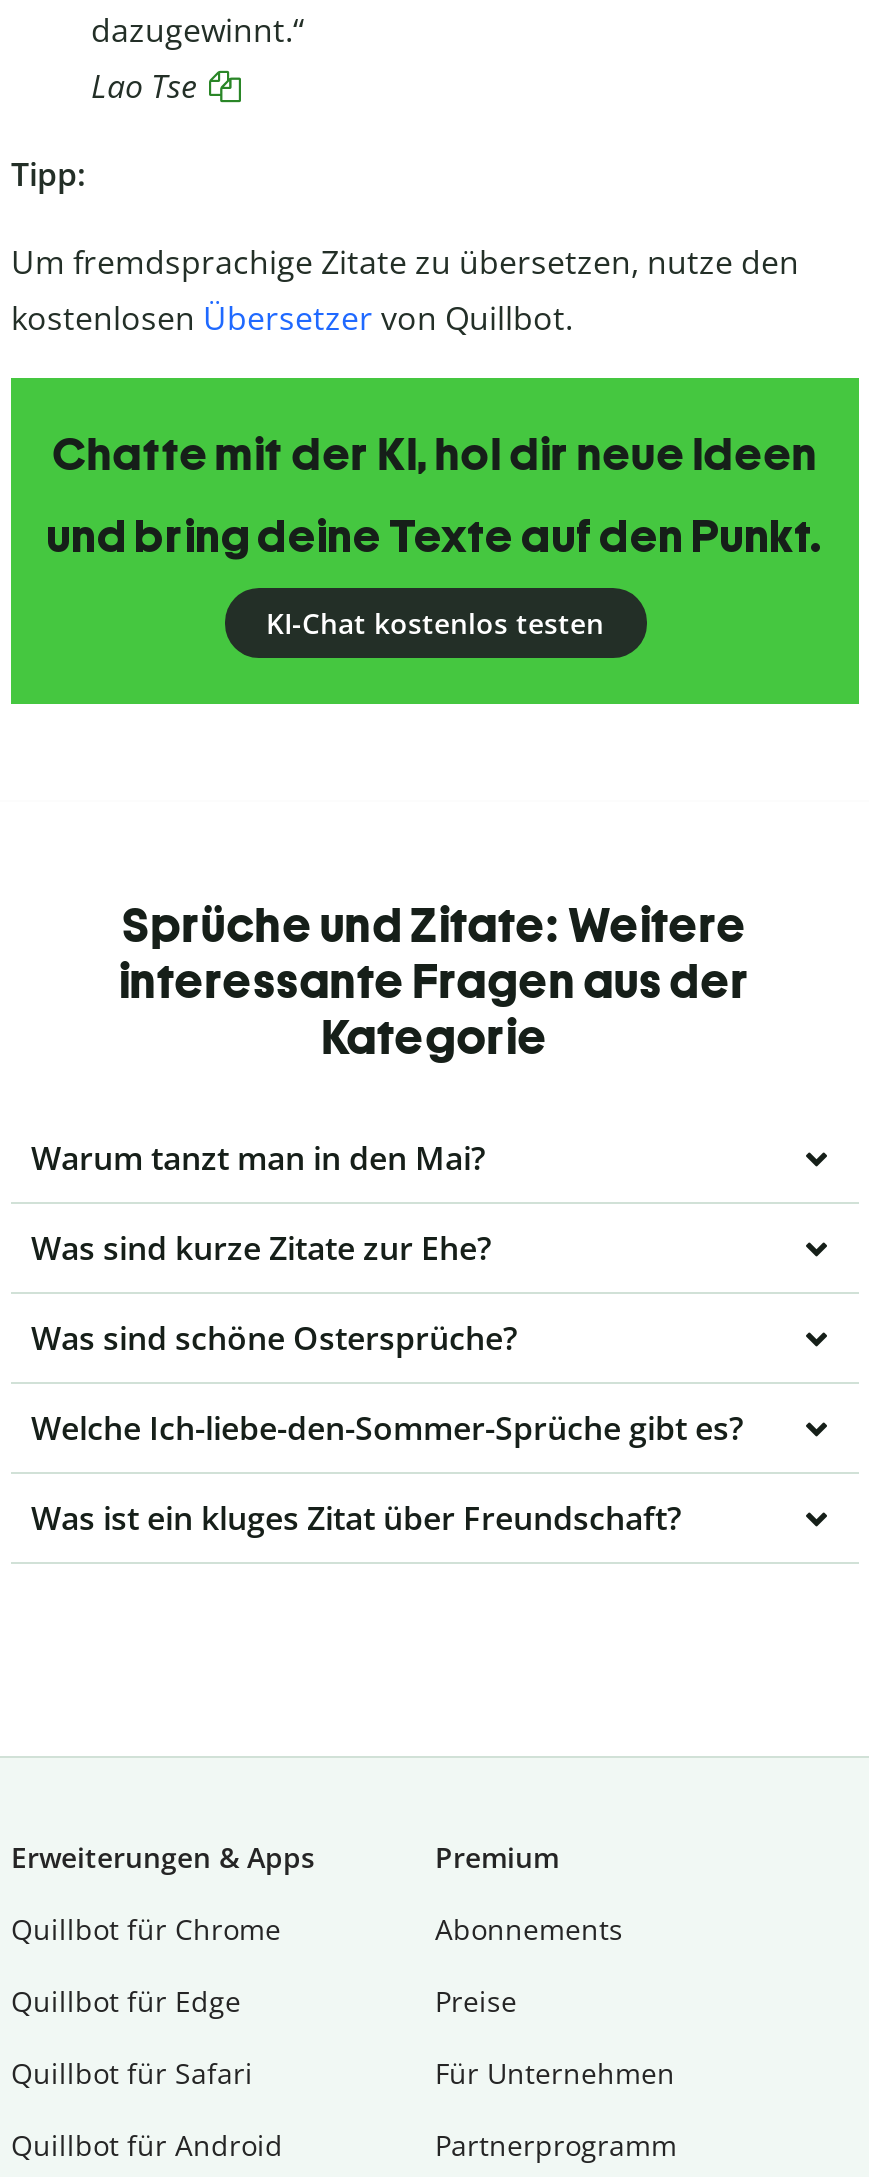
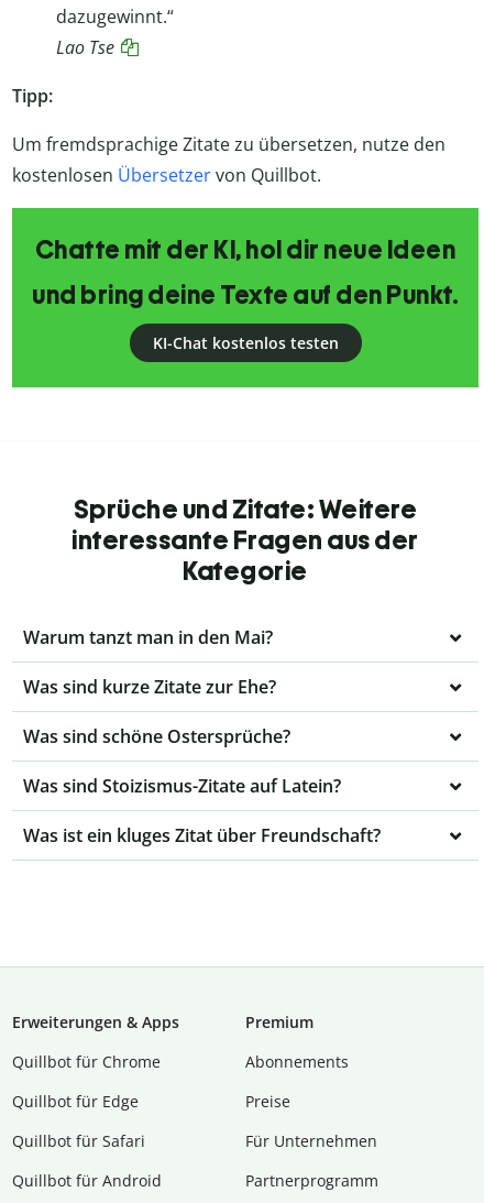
[31,1407,743,1451] Welche Ich-liebe-den-Sommer-Sprüche gibt es? -> [23,774,341,798] Was sind Stoizismus-Zitate auf Latein?

